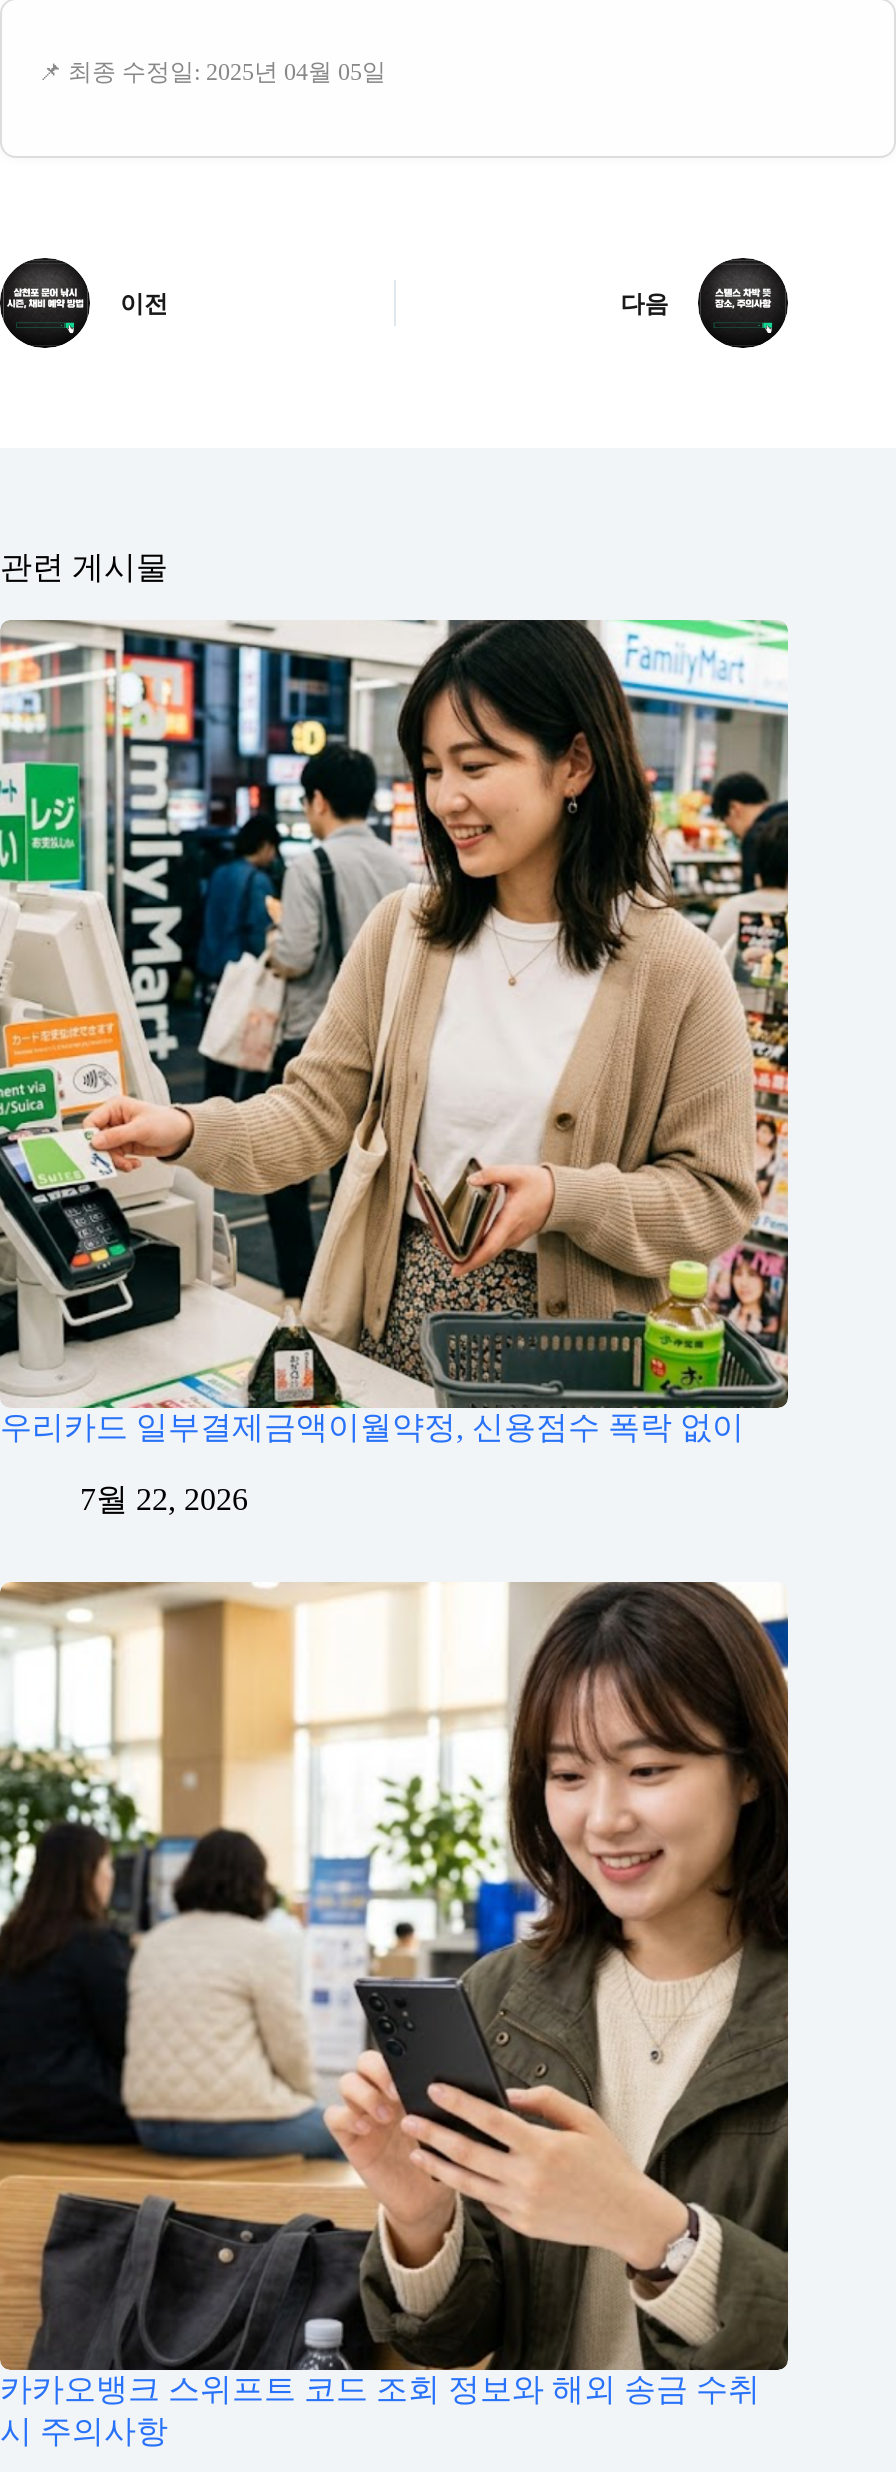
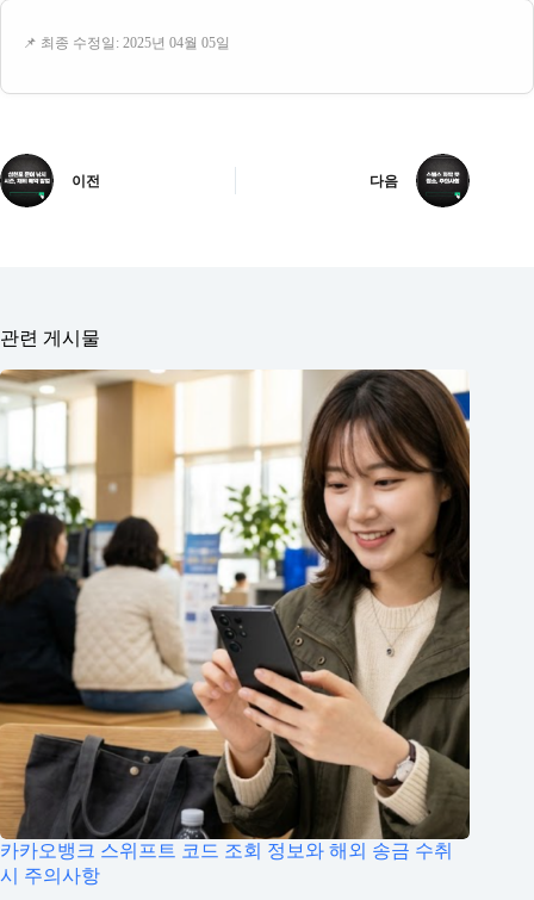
[0,618,790,1516] [image] | 우리카드 일부결제금액이월약정, 신용점수 폭락 없이 | 7월 22, 2026 -> none

